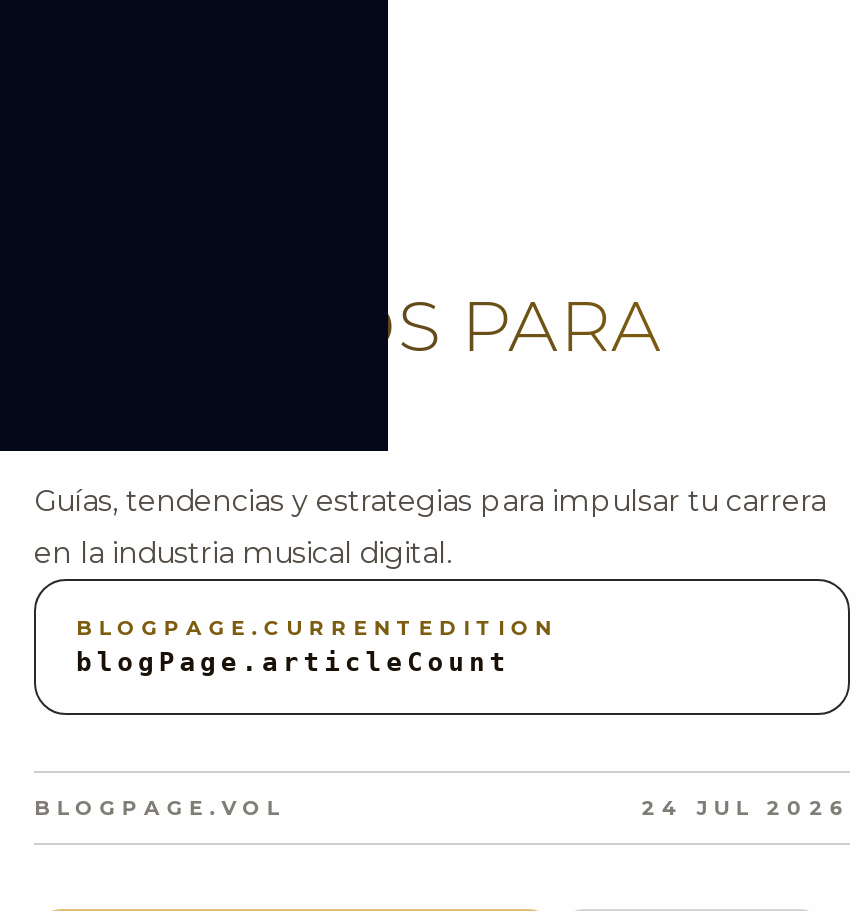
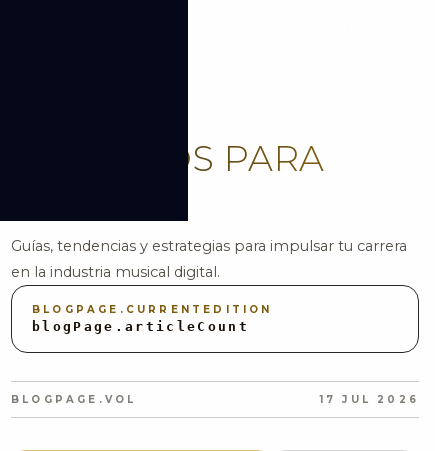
[642,795,850,821] 24 JUL 2026 -> [320,393,419,406] 17 JUL 2026

